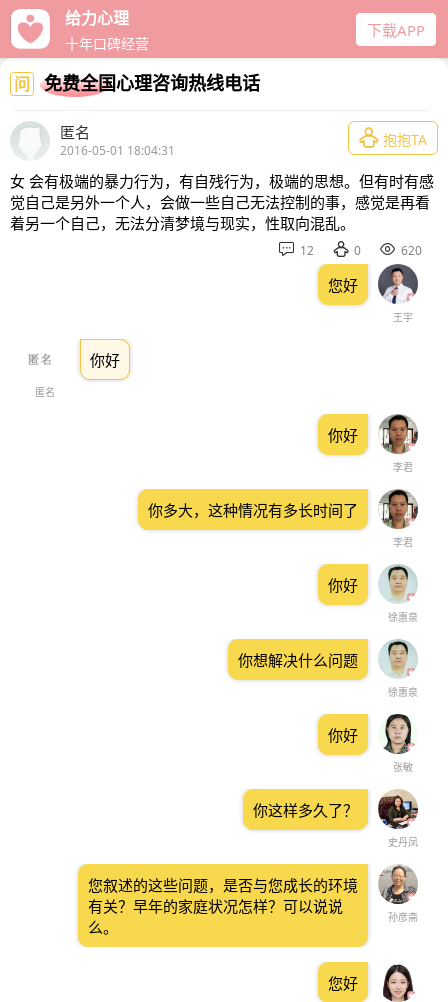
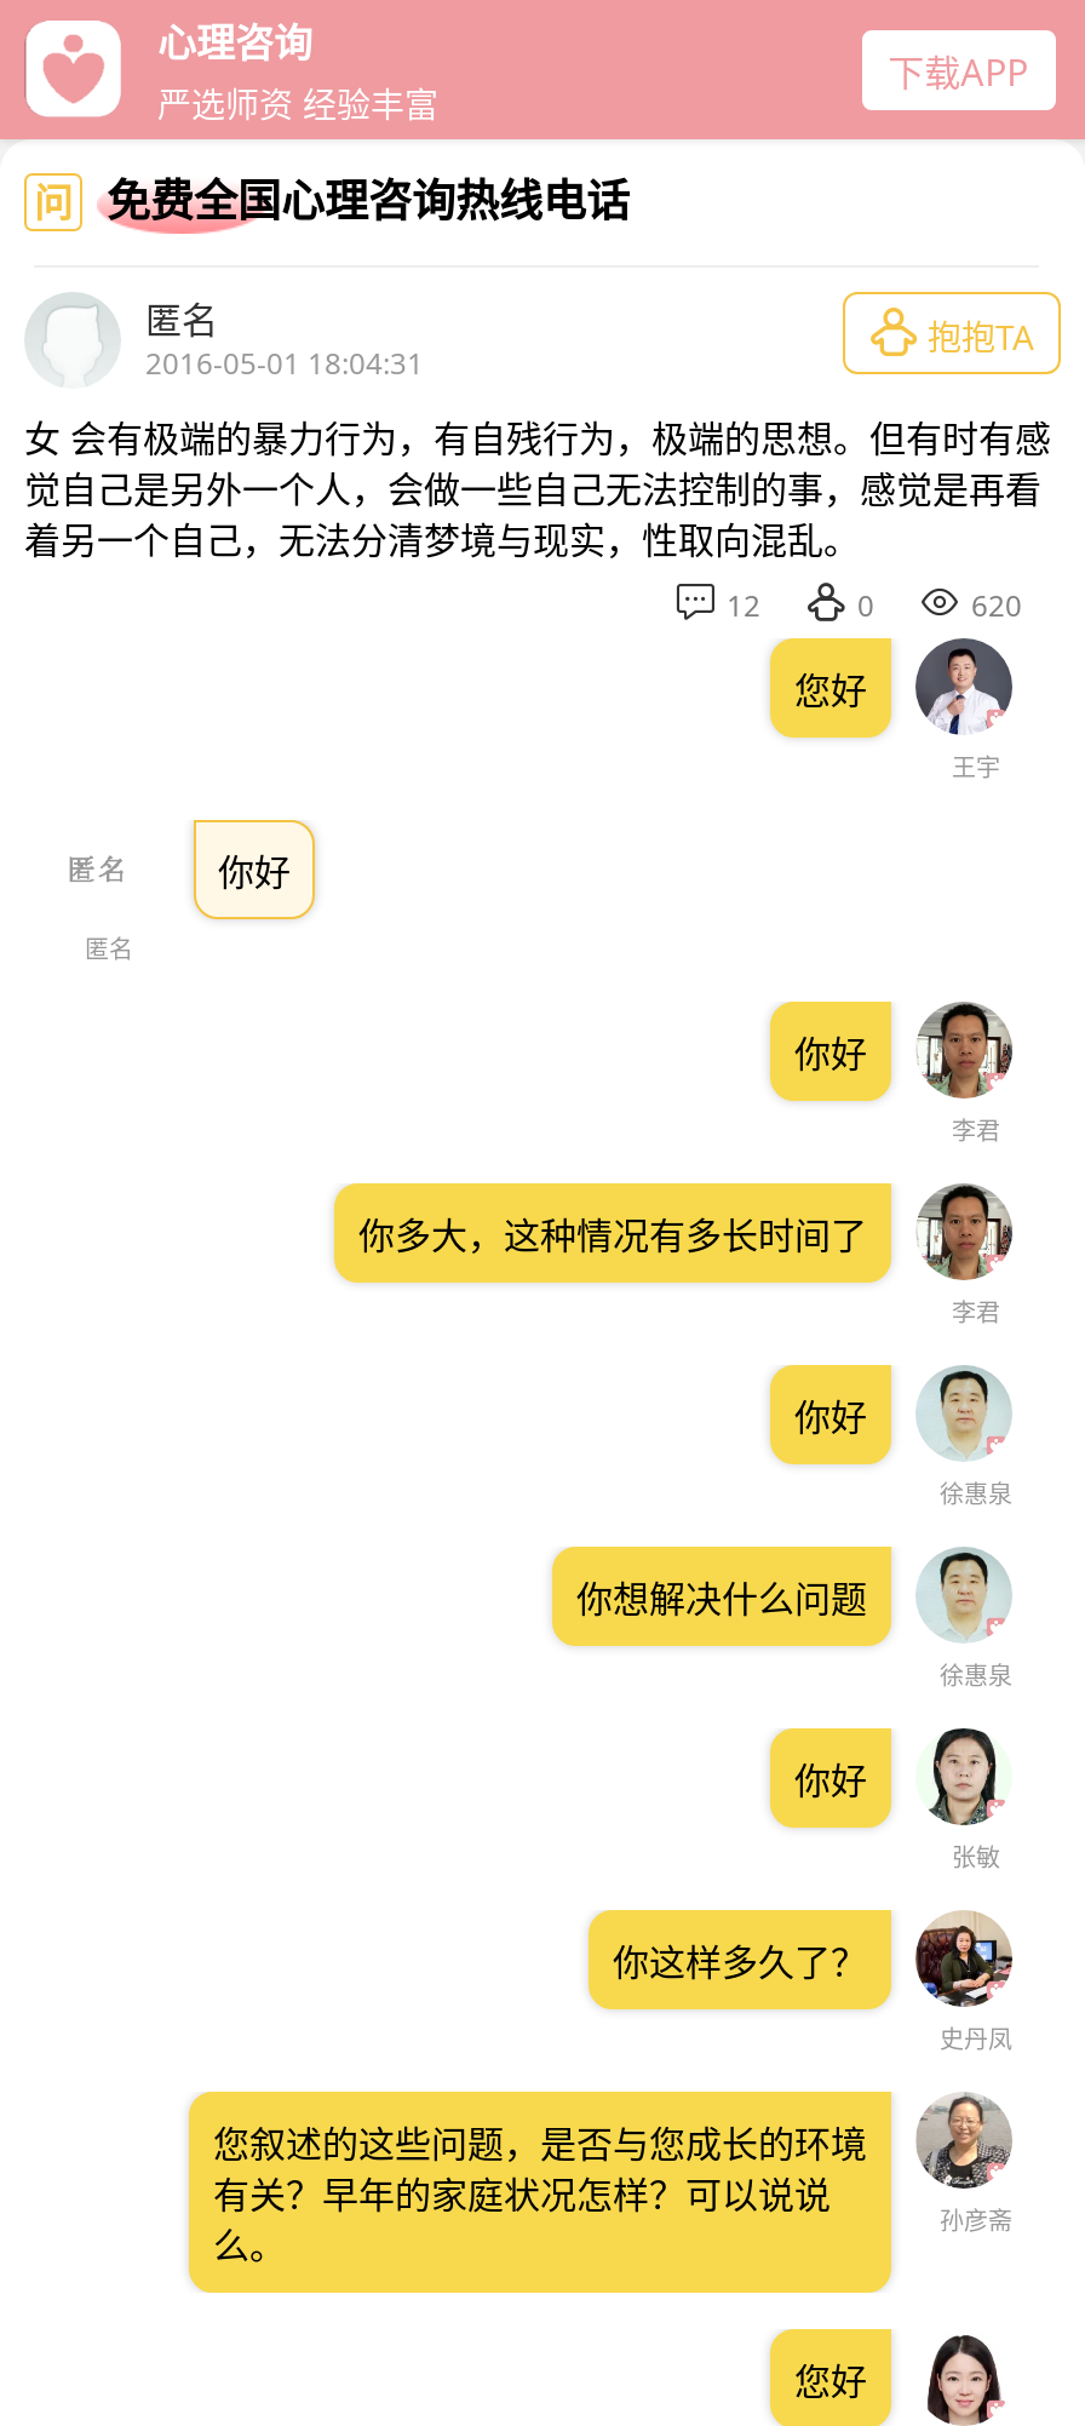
[65,7,149,53] 给力心理 | 十年口碑经营 -> [157,16,438,127] 心理咨询 | 严选师资 经验丰富

